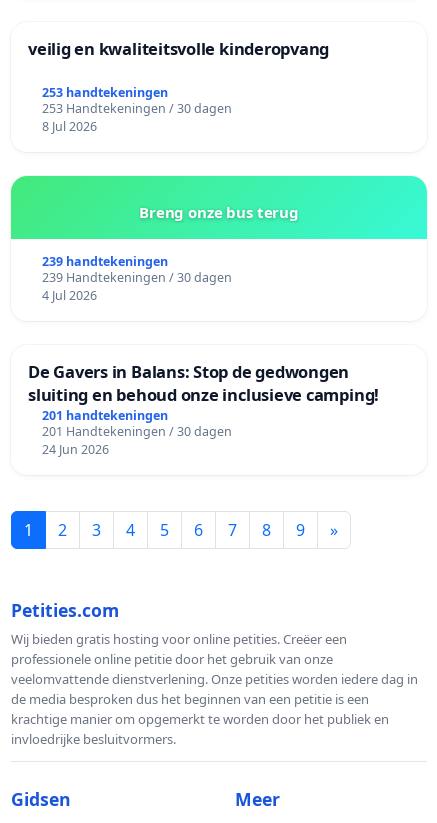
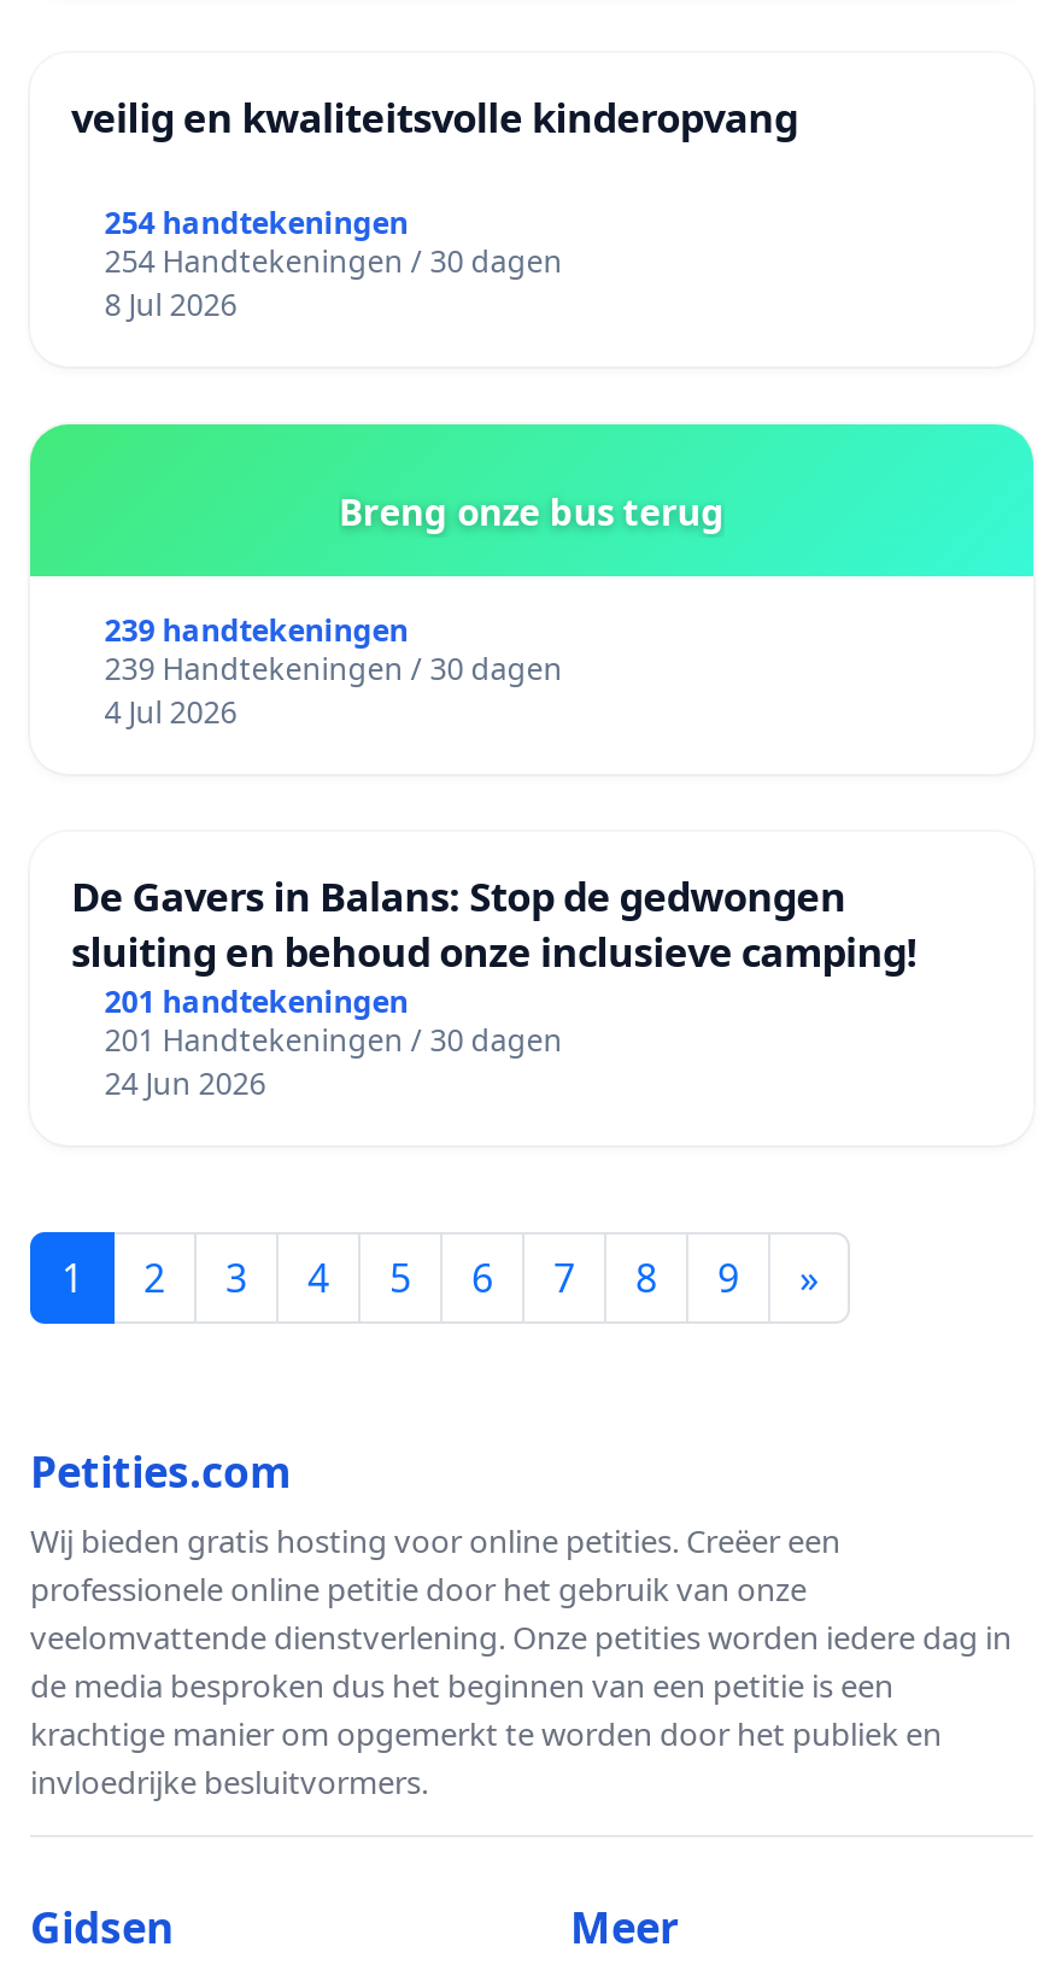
[42,84,168,101] 253 handtekeningen -> [104,202,408,243] 254 handtekeningen
[42,100,232,117] 253 Handtekeningen / 30 dagen -> [104,241,563,282] 254 Handtekeningen / 30 dagen

